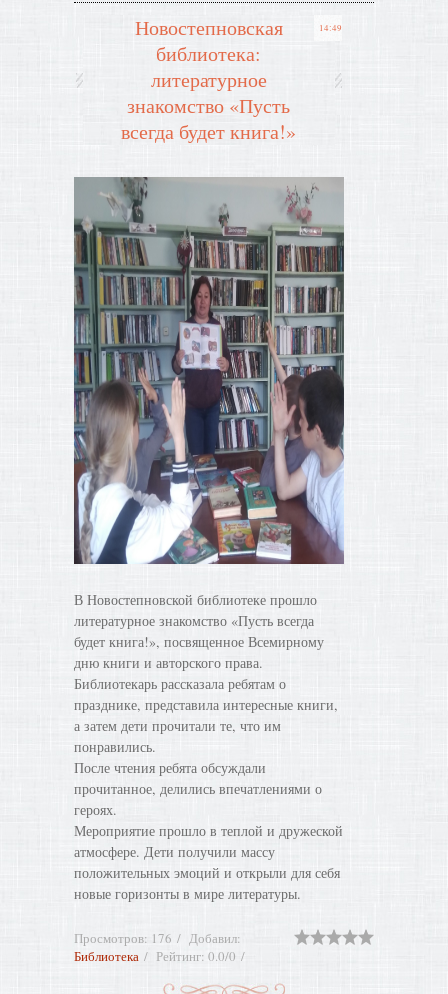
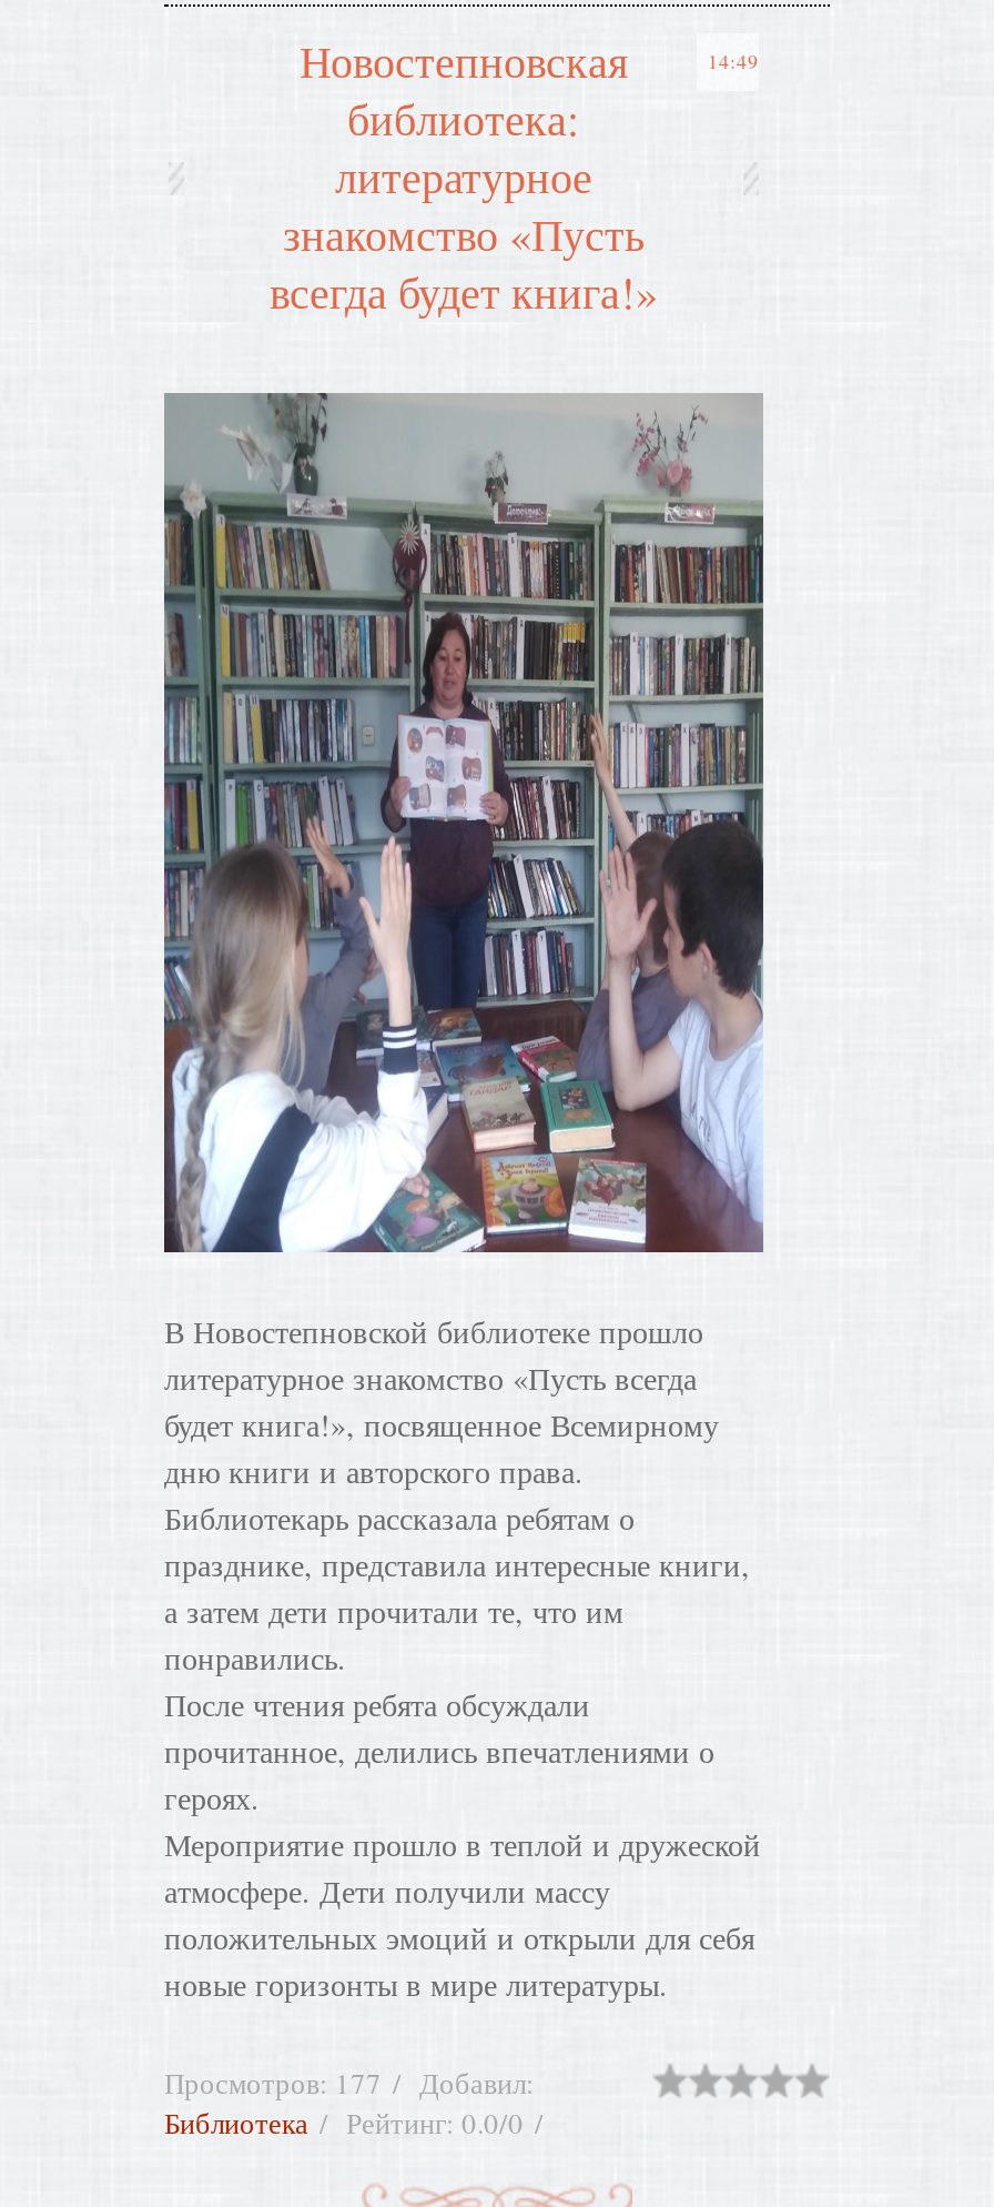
[74,929,241,947] Просмотров: 176 Добавил: -> [164,2063,535,2103] Просмотров: 177 Добавил:

